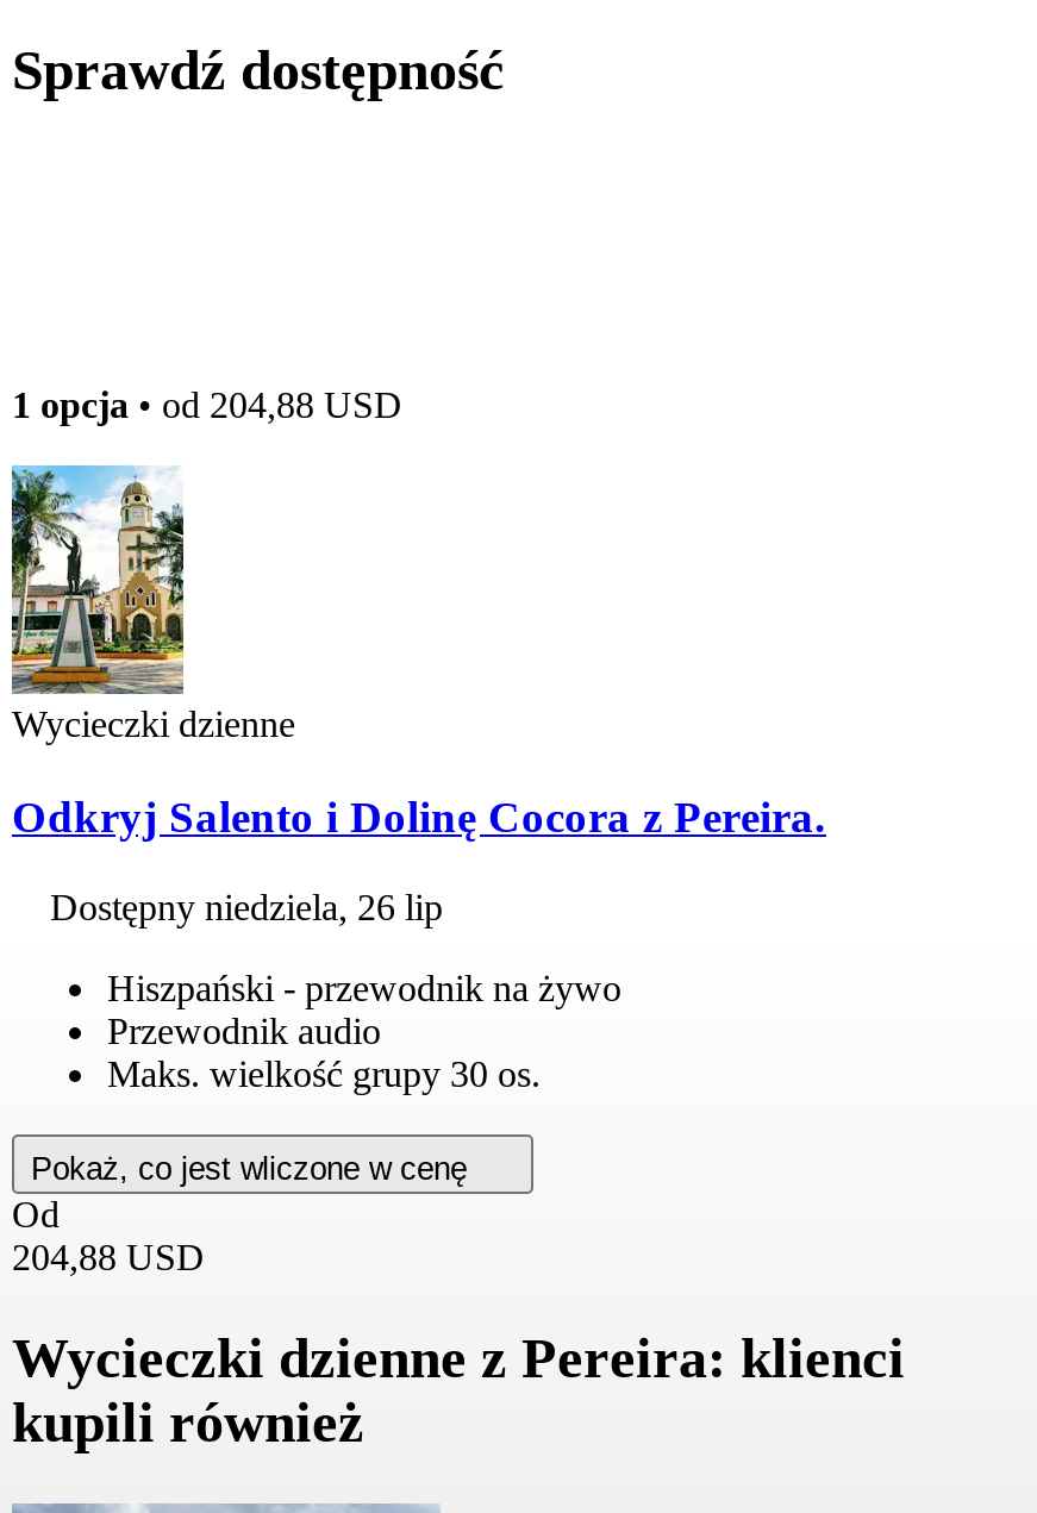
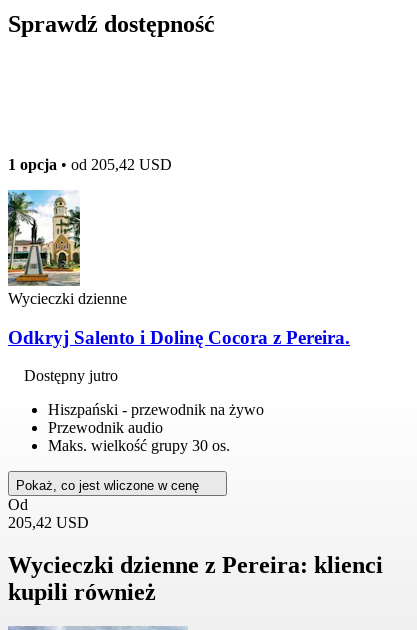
[12,384,402,425] 1 opcja • od 204,88 USD -> [8,156,172,173] 1 opcja • od 205,42 USD
[50,888,443,928] Dostępny niedziela, 26 lip -> [24,367,118,384] Dostępny jutro
[12,1238,205,1278] 204,88 USD -> [8,514,89,531] 205,42 USD

